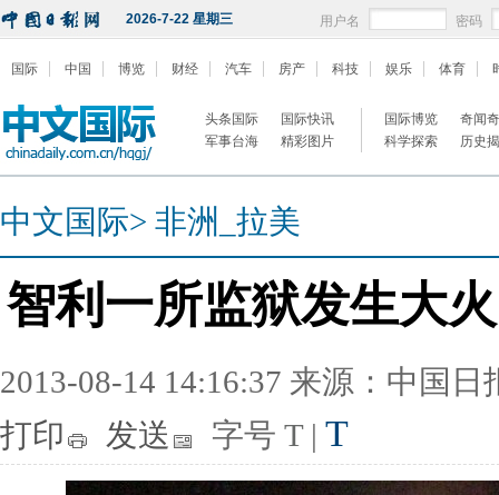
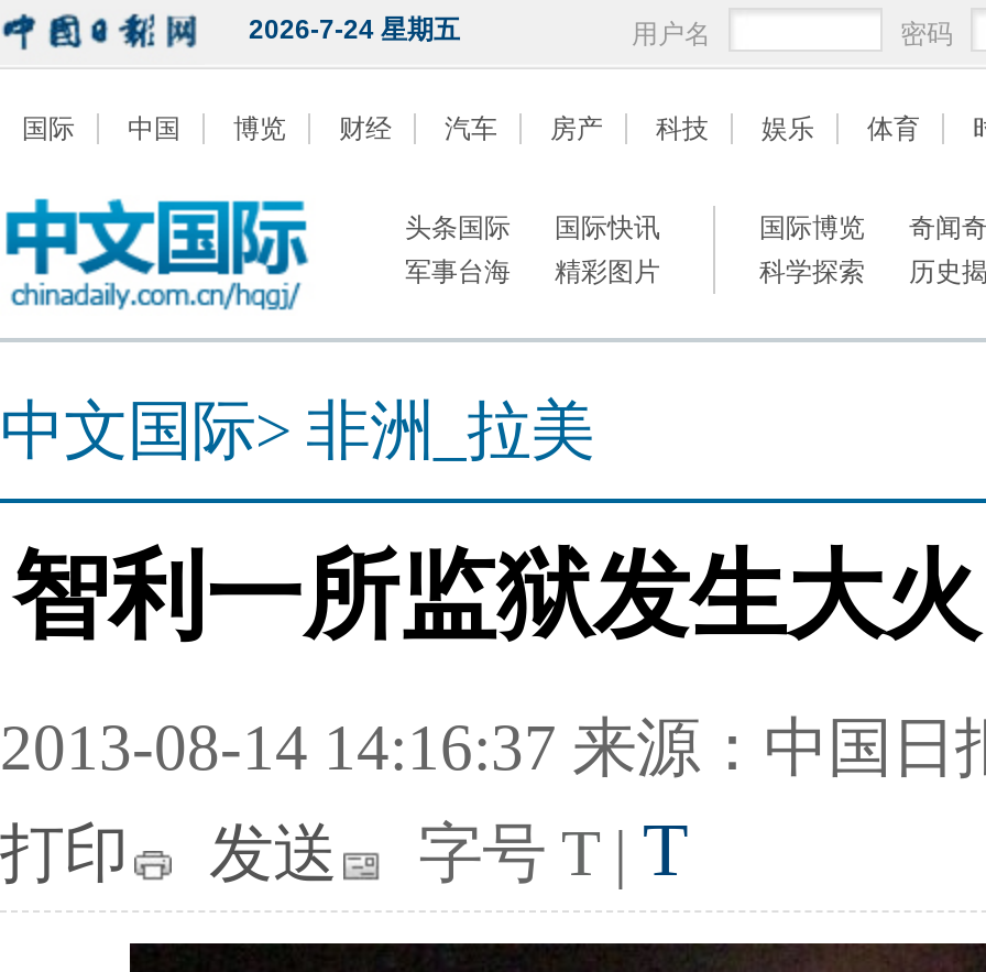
[126,11,233,27] 2026-7-22 星期三 -> [249,14,460,45] 2026-7-24 星期五

